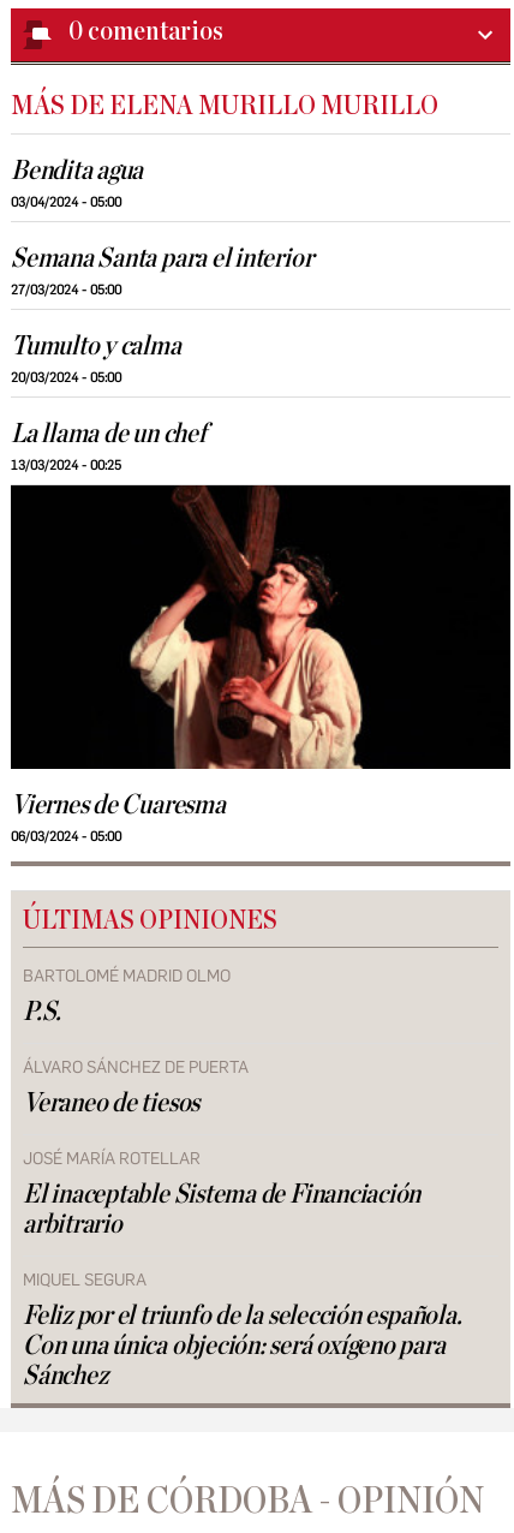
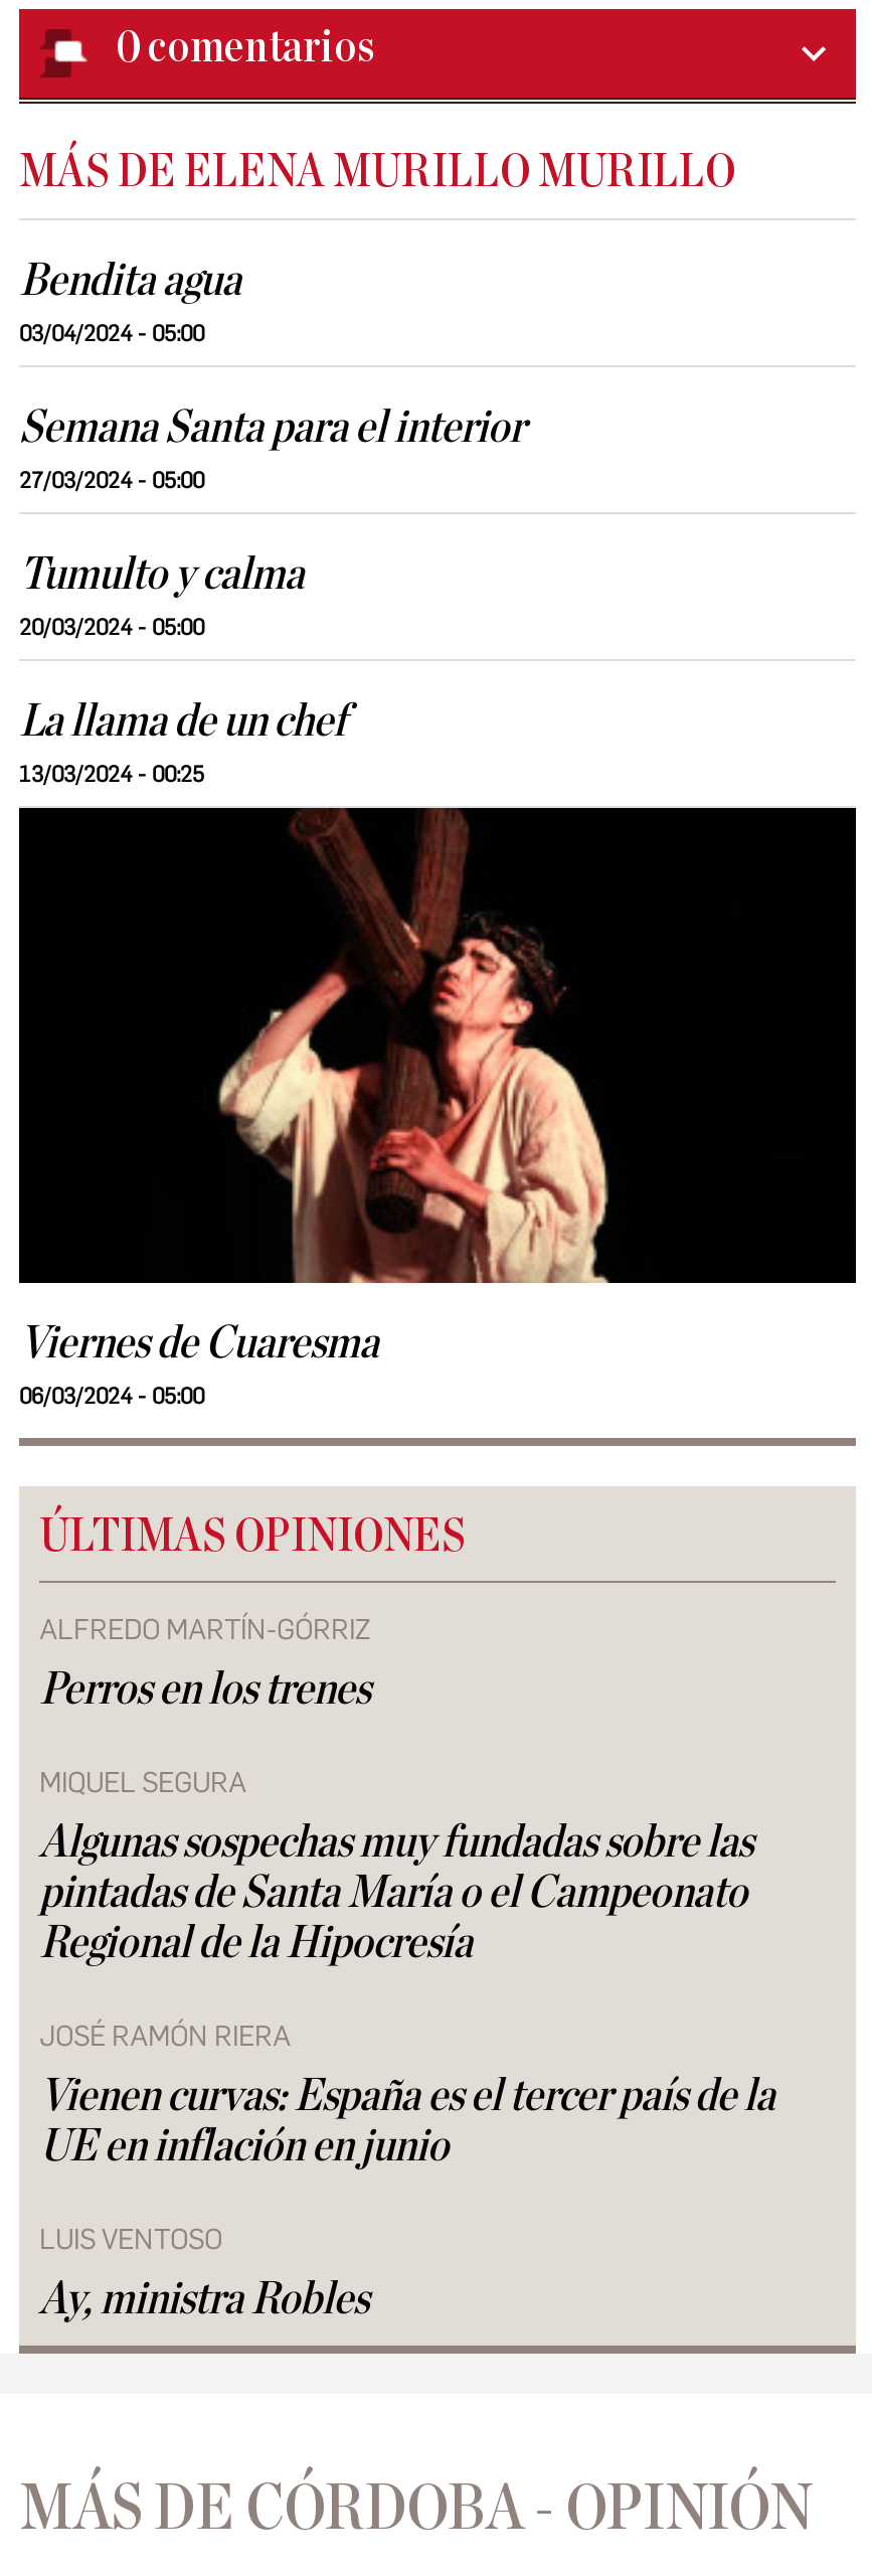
[23,966,421,1238] BARTOLOMÉ MADRID OLMO | P.S. | ÁLVARO SÁNCHEZ DE PUERTA | Veraneo de tiesos | JOSÉ MARÍA ROTELLAR | El inaceptable Sistema de Financiación | arbitrario -> [39,1612,371,1713] ALFREDO MARTÍN-GÓRRIZ | Perros en los trenes
moved [23,1270,147,1290] -> [39,1765,246,1800]: MIQUEL SEGURA
[23,1302,462,1390] Feliz por el triunfo de la selección española. | Con una única objeción: será oxígeno para | Sánchez -> [39,1820,775,2323] Algunas sospechas muy fundadas sobre las | pintadas de Santa María o el Campeonato | Regional de la Hipocresía | JOSÉ RAMÓN RIERA | Vienen curvas: España es el tercer país de la | UE en inflación en junio | LUIS VENTOSO | Ay, ministra Robles

